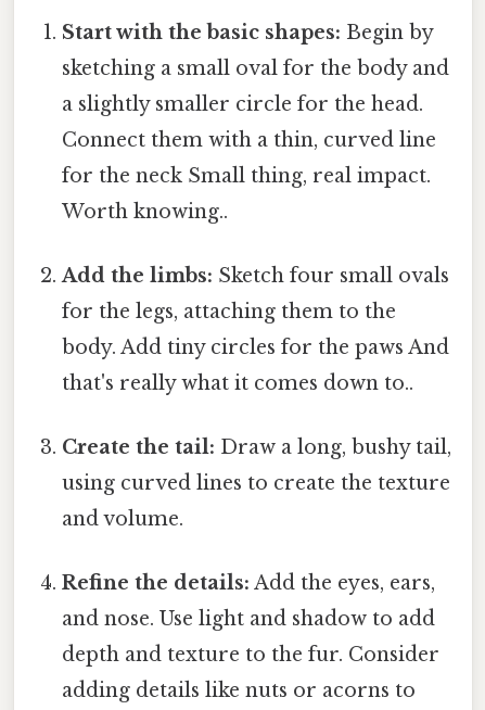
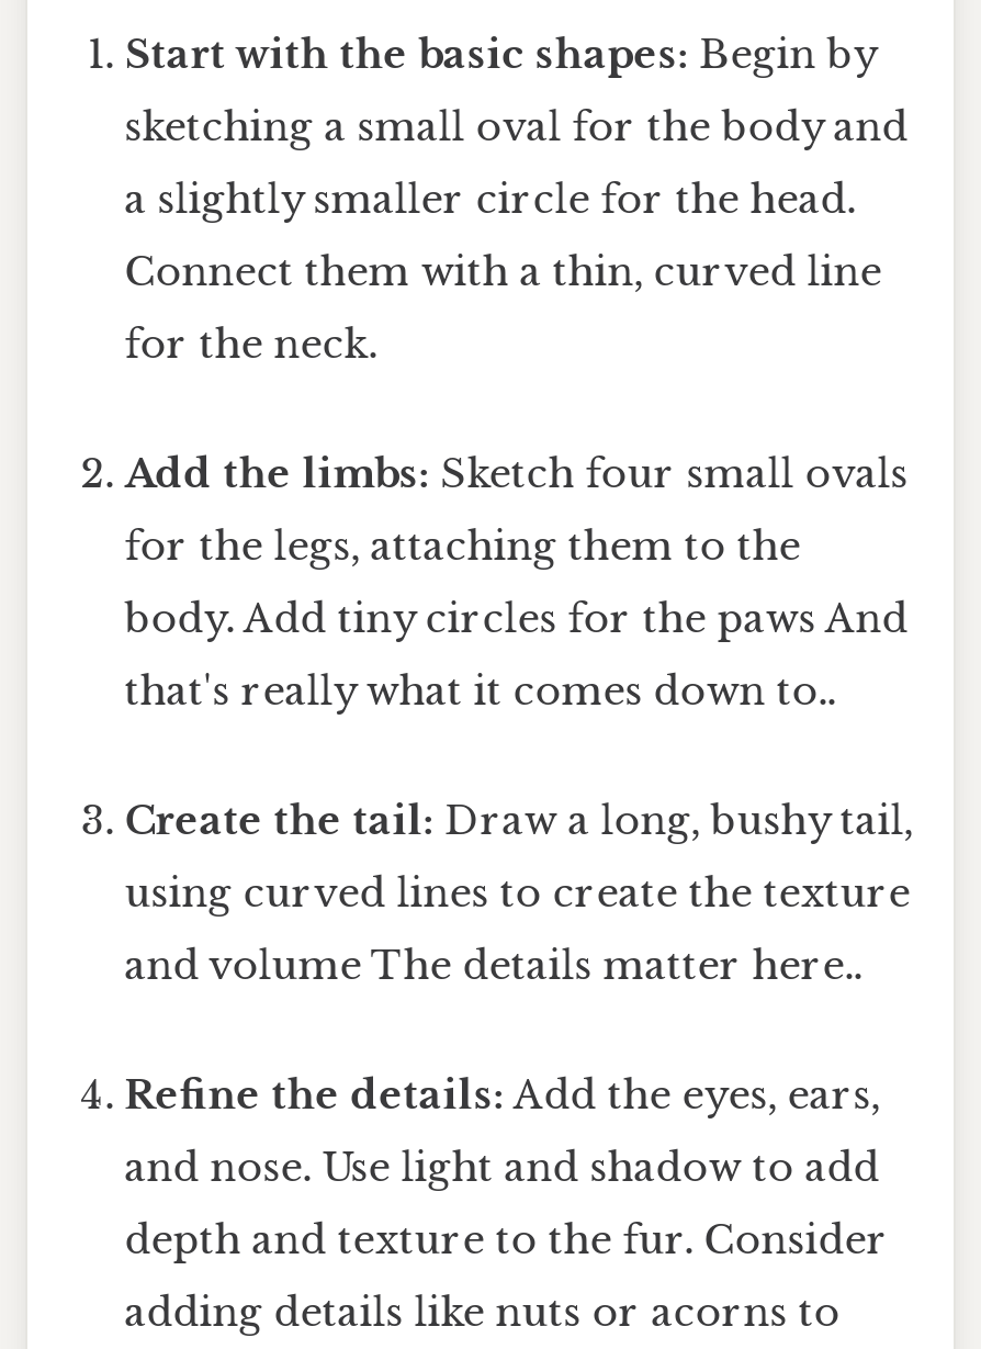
[62,163,431,223] for the neck Small thing, real impact. | Worth knowing.. -> [124,319,377,368] for the neck.
[62,507,184,531] and volume. -> [124,942,862,990] and volume The details matter here..

